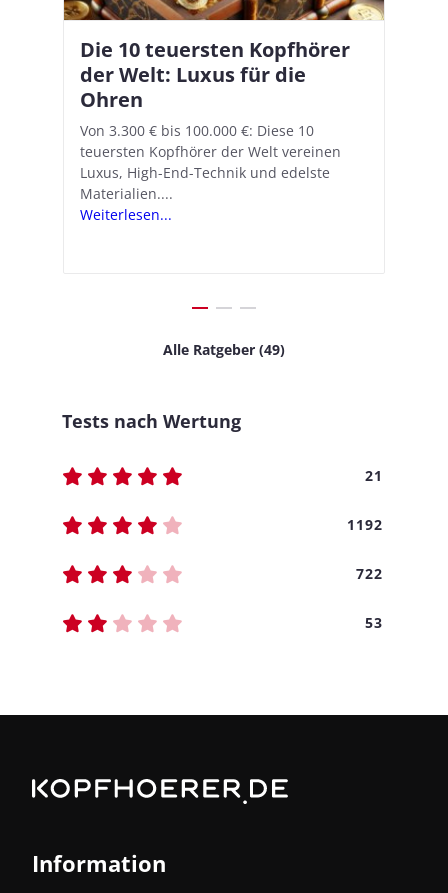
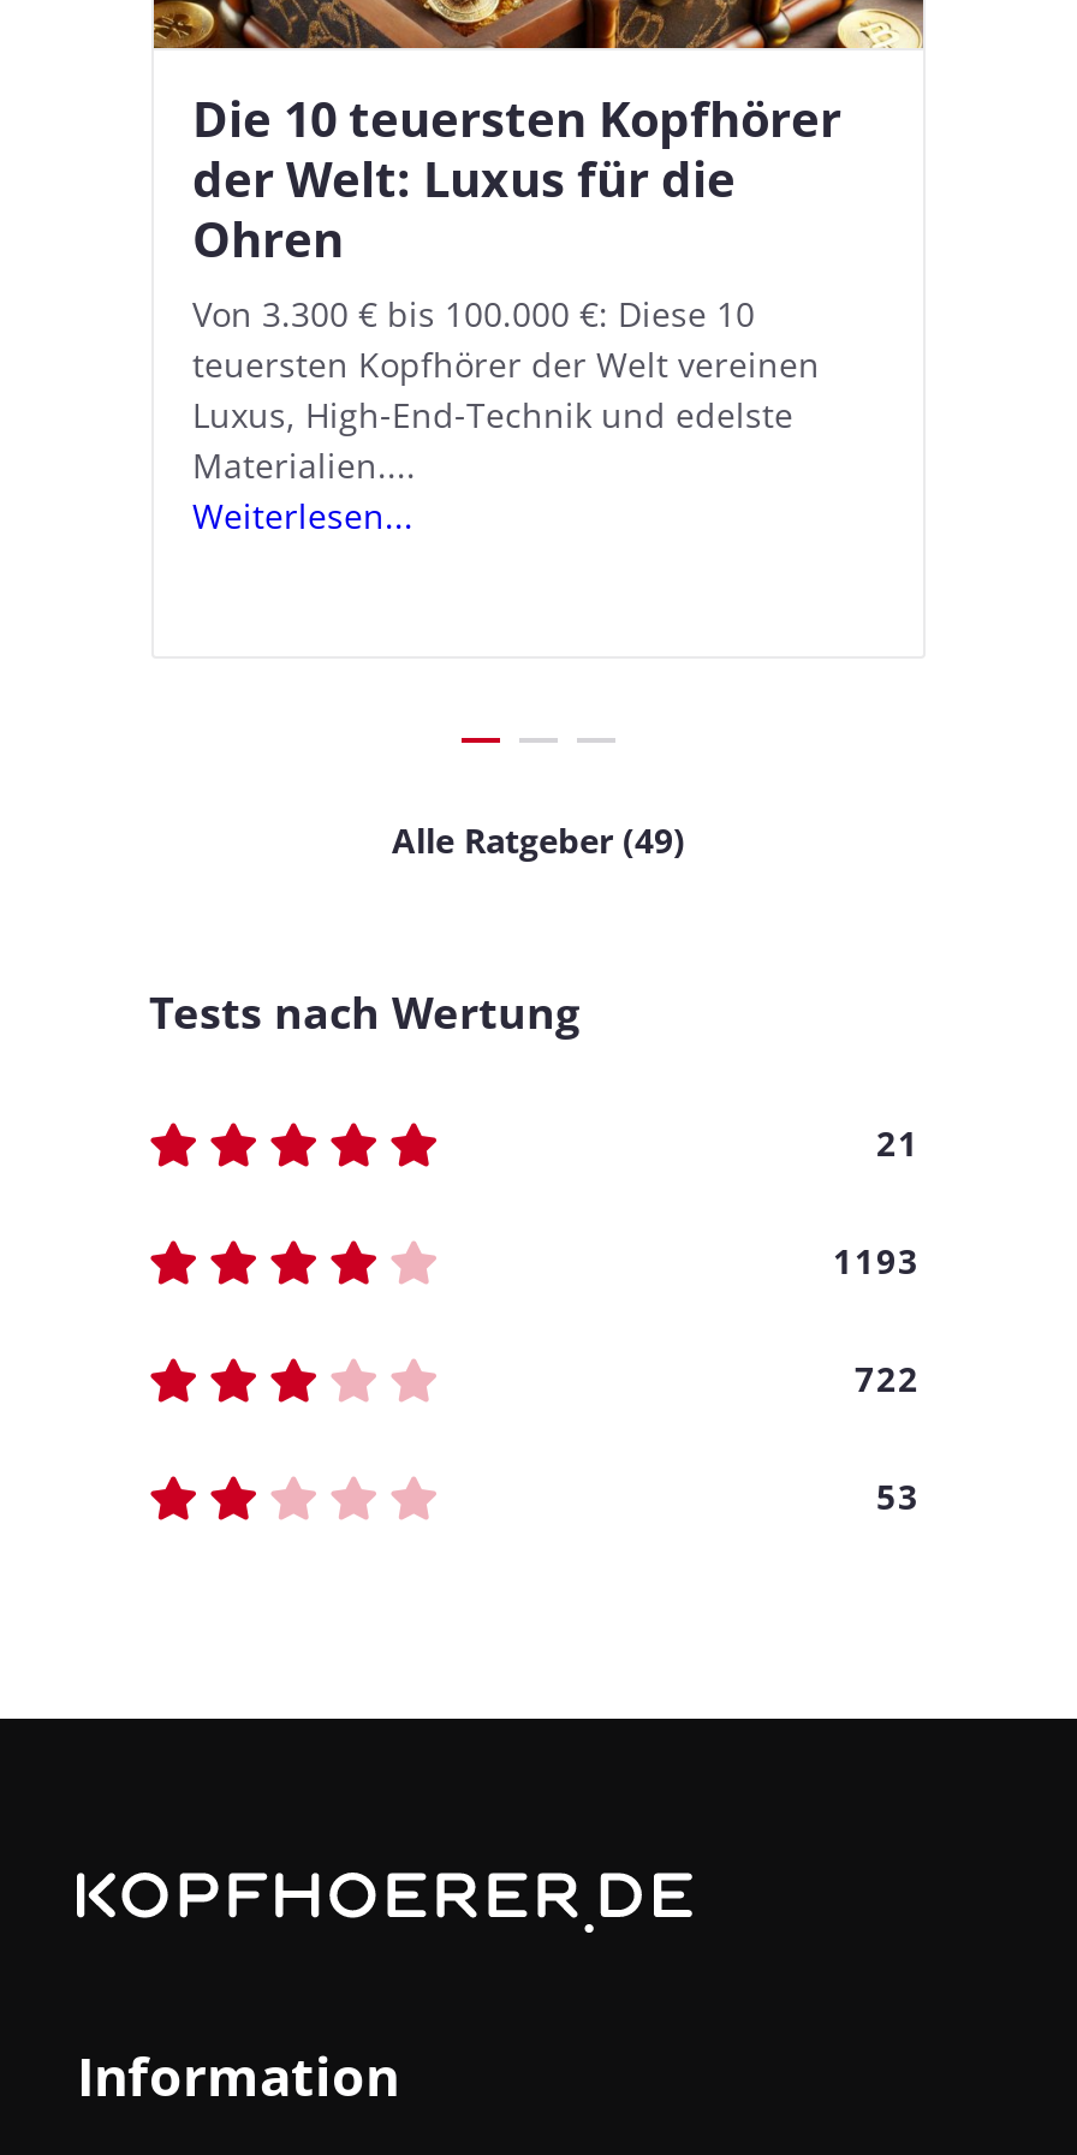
[346,515,382,534] 1192 -> [833,1238,920,1284] 1193

